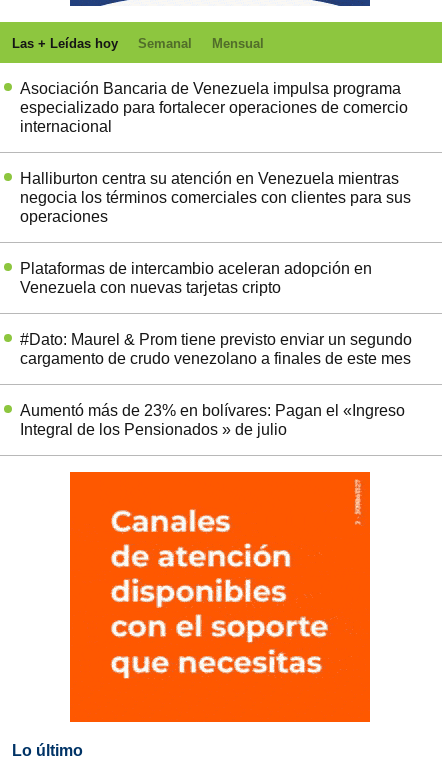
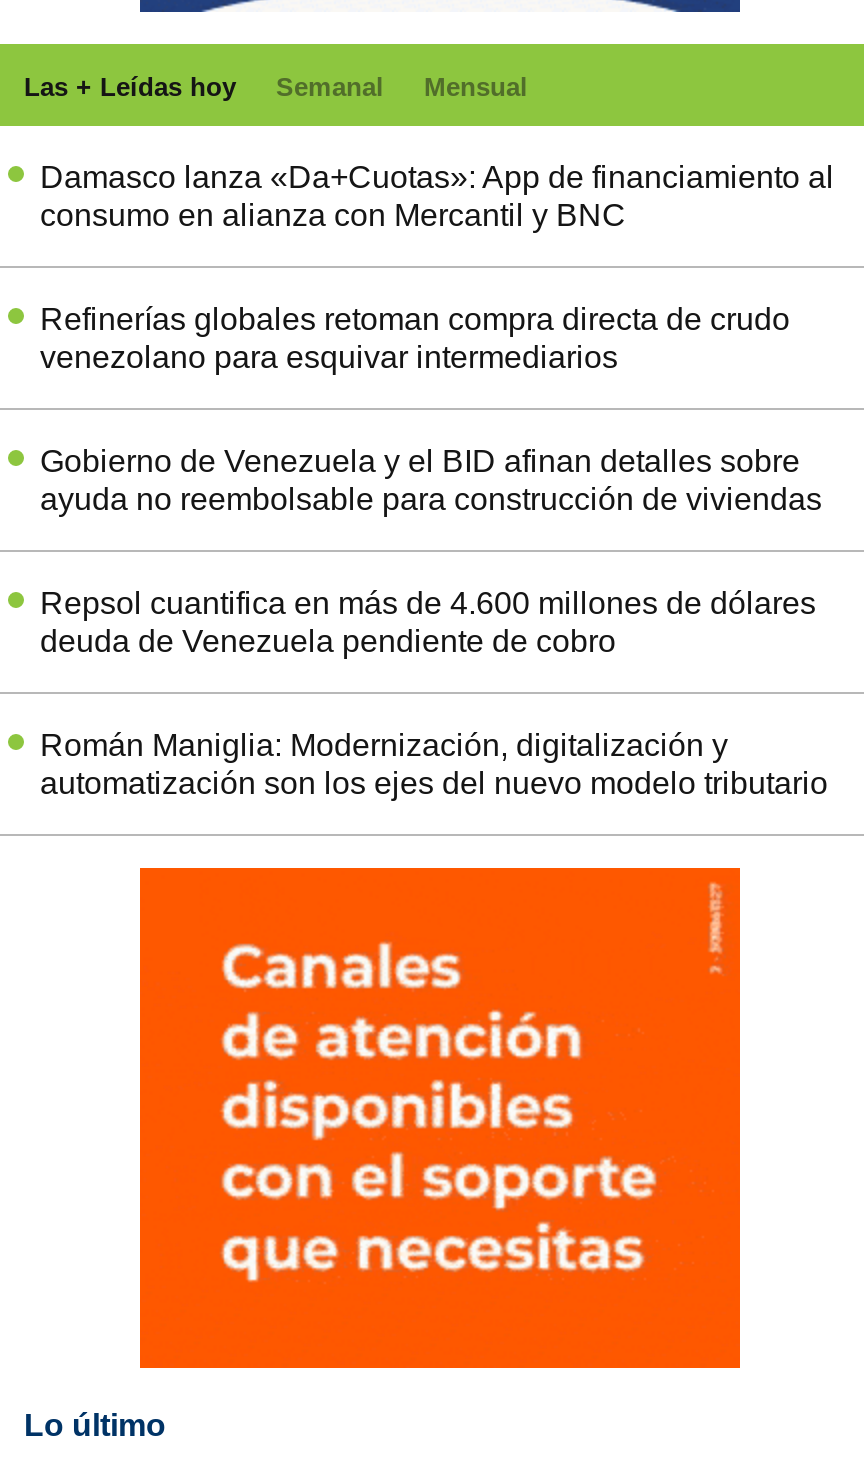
[20,80,408,135] Asociación Bancaria de Venezuela impulsa programa | especializado para fortalecer operaciones de comercio | internacional -> [40,160,834,232] Damasco lanza «Da+Cuotas»: App de financiamiento al | consumo en alianza con Mercantil y BNC
[20,170,411,225] Halliburton centra su atención en Venezuela mientras | negocia los términos comerciales con clientes para sus | operaciones -> [40,302,790,374] Refinerías globales retoman compra directa de crudo | venezolano para esquivar intermediarios
[20,260,372,296] Plataformas de intercambio aceleran adopción en | Venezuela con nuevas tarjetas cripto -> [40,444,822,516] Gobierno de Venezuela y el BID afinan detalles sobre | ayuda no reembolsable para construcción de viviendas
[20,331,412,367] #Dato: Maurel & Prom tiene previsto enviar un segundo | cargamento de crudo venezolano a finales de este mes -> [40,586,816,658] Repsol cuantifica en más de 4.600 millones de dólares | deuda de Venezuela pendiente de cobro
[20,402,405,438] Aumentó más de 23% en bolívares: Pagan el «Ingreso | Integral de los Pensionados » de julio -> [40,728,828,800] Román Maniglia: Modernización, digitalización y | automatización son los ejes del nuevo modelo tributario

